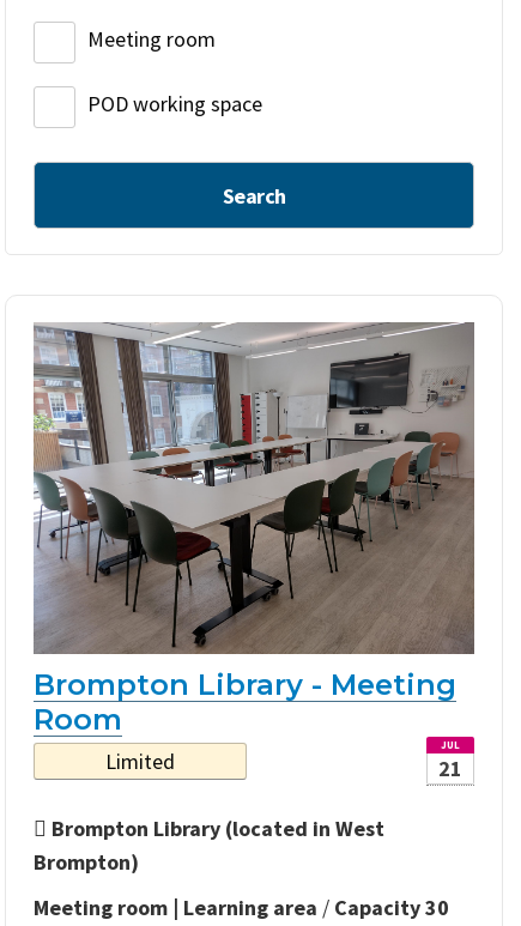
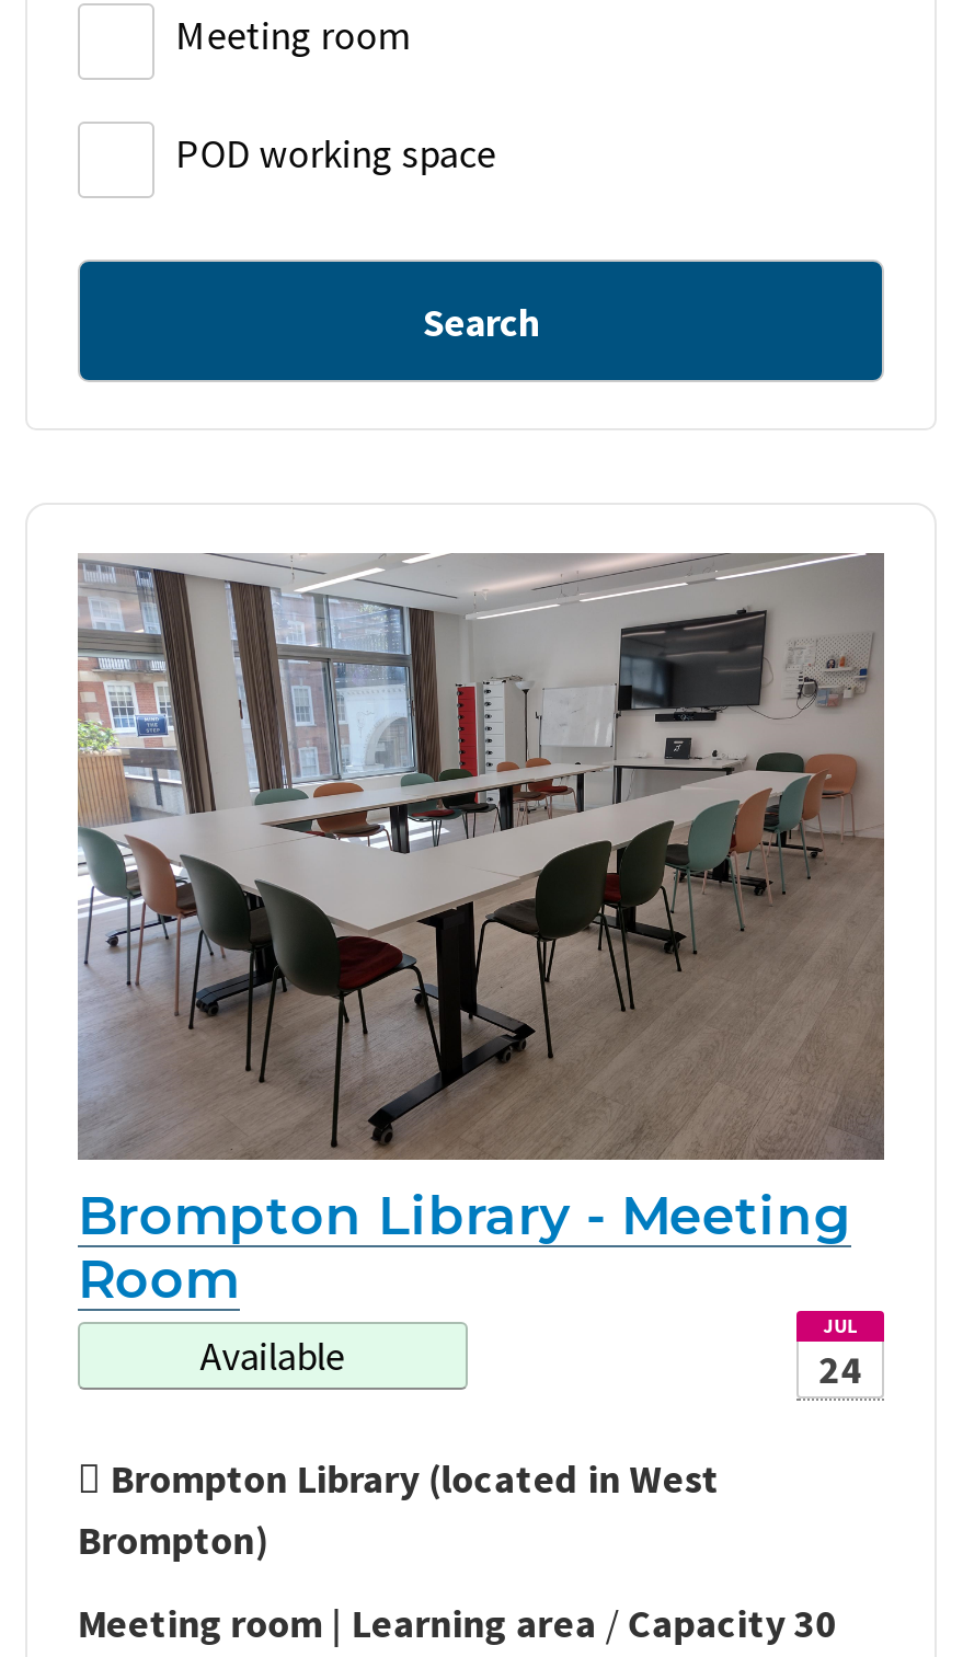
[105,747,175,775] Limited -> [200,1330,345,1381] Available
[439,754,463,782] 21 -> [819,1343,863,1394] 24

